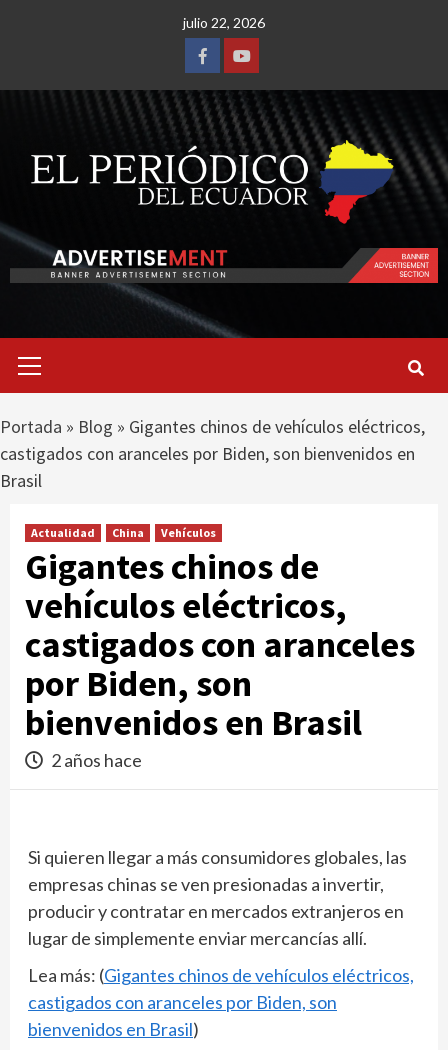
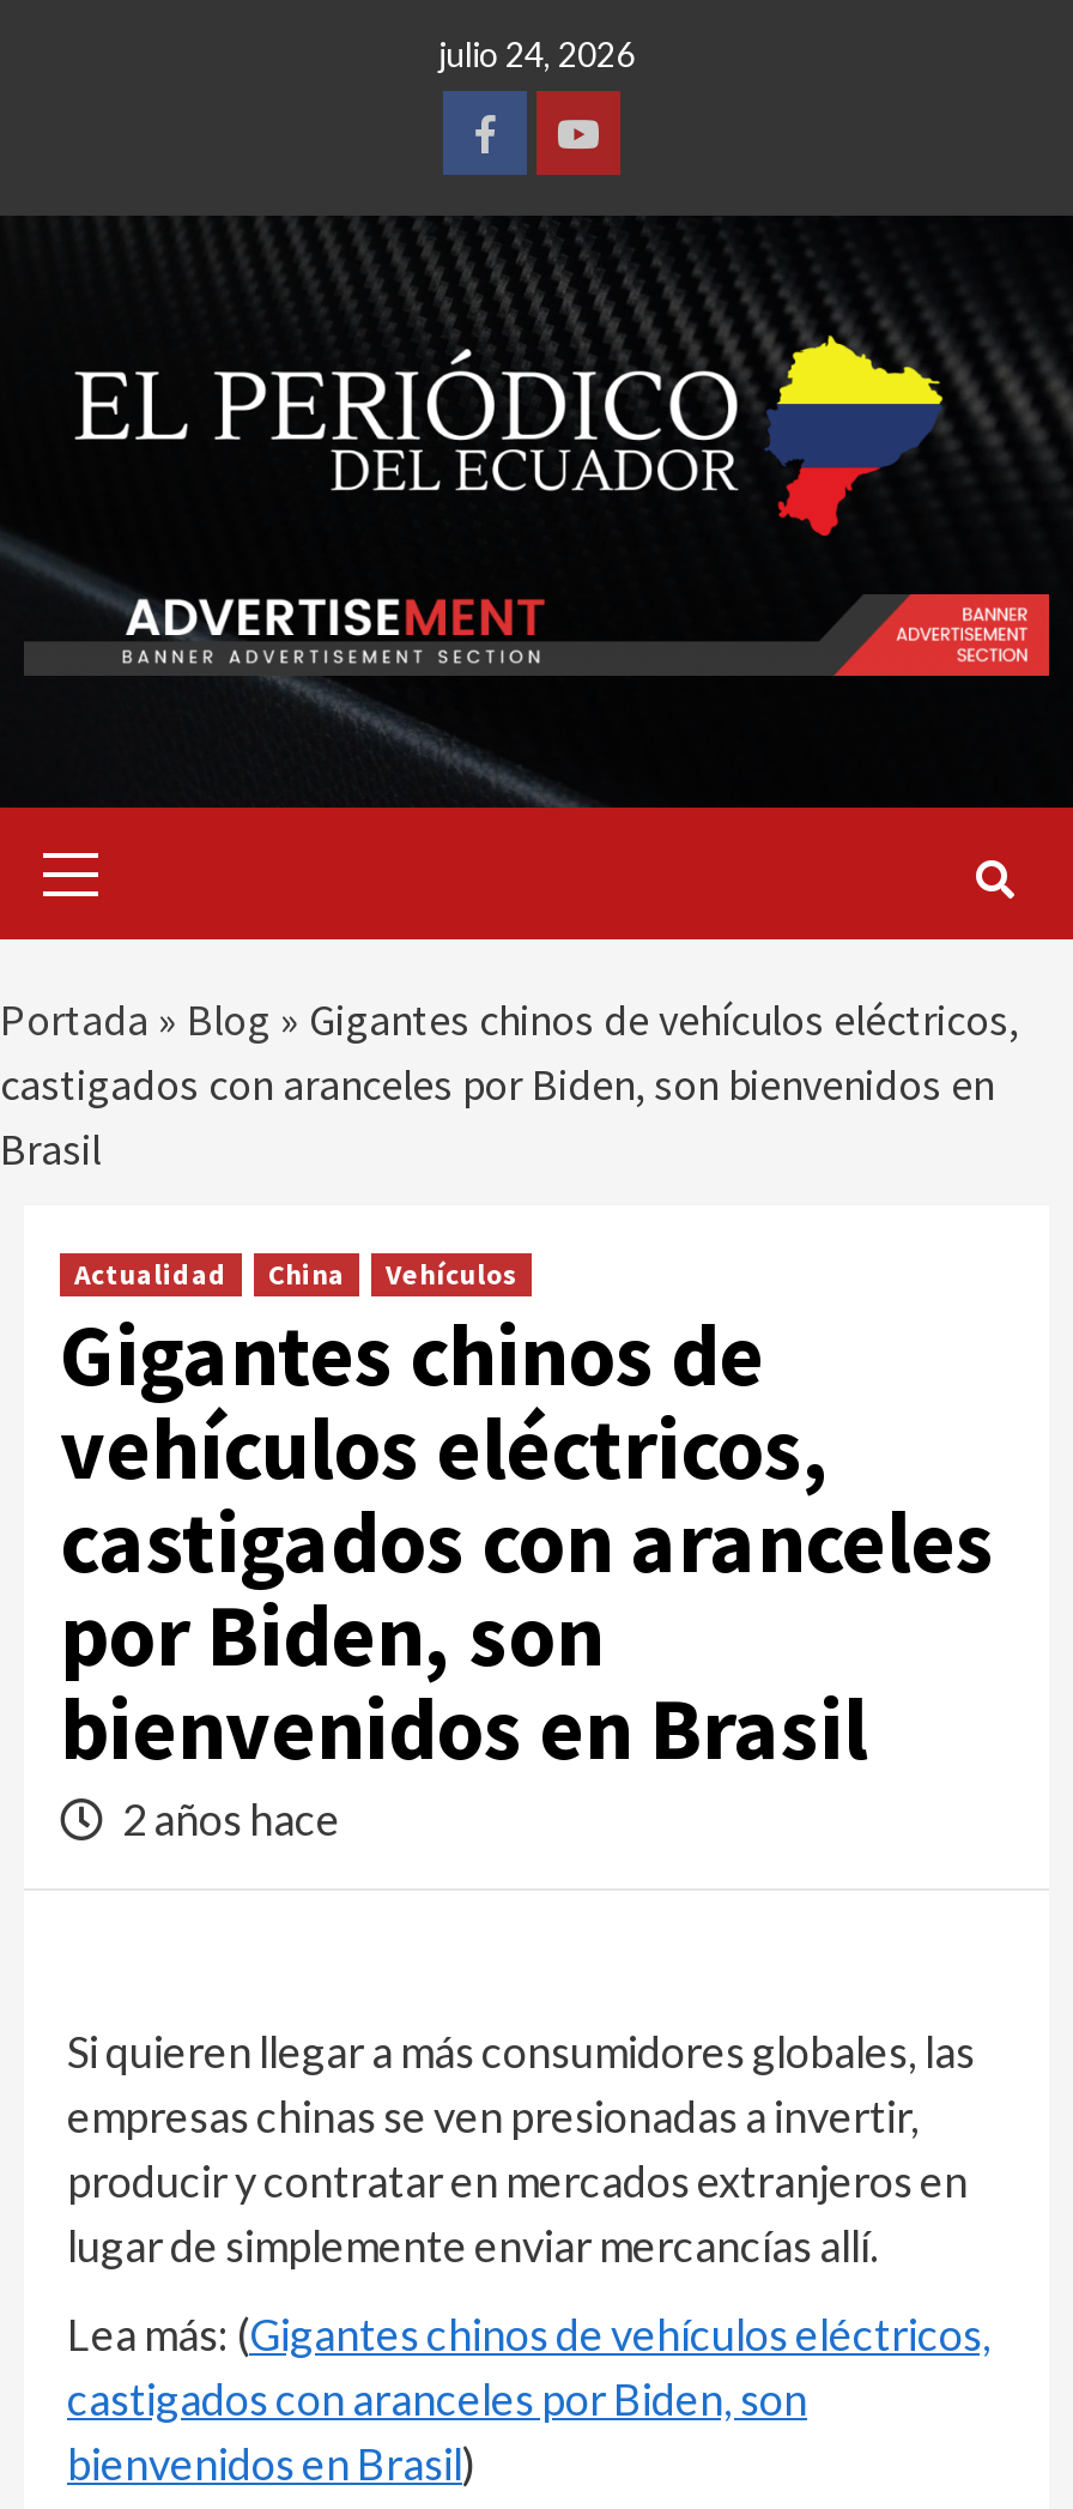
[183,14,265,31] julio 22, 2026 -> [438,34,635,74] julio 24, 2026

